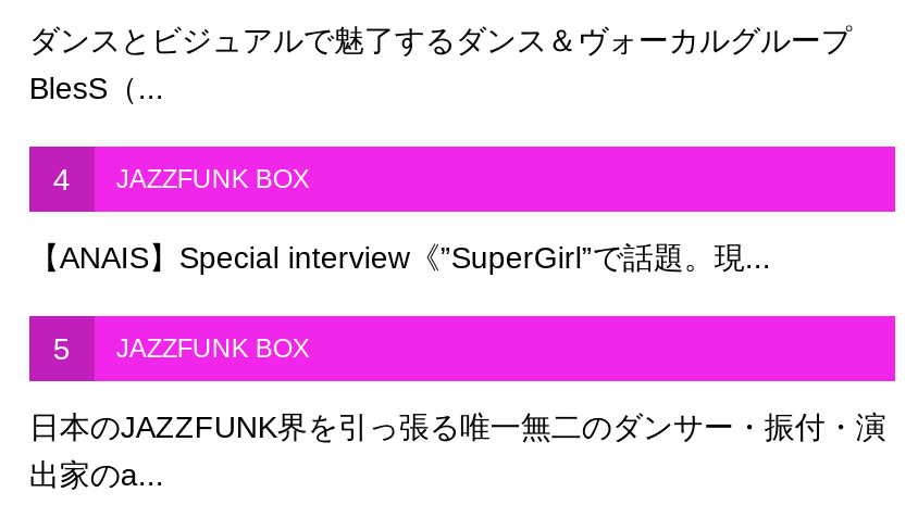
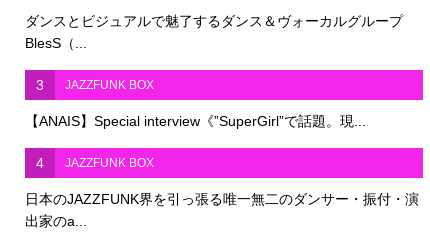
[53,162,310,197] 4 JAZZFUNK BOX -> [36,77,154,93] 3 JAZZFUNK BOX
[53,332,310,367] 5 JAZZFUNK BOX -> [36,155,154,171] 4 JAZZFUNK BOX

